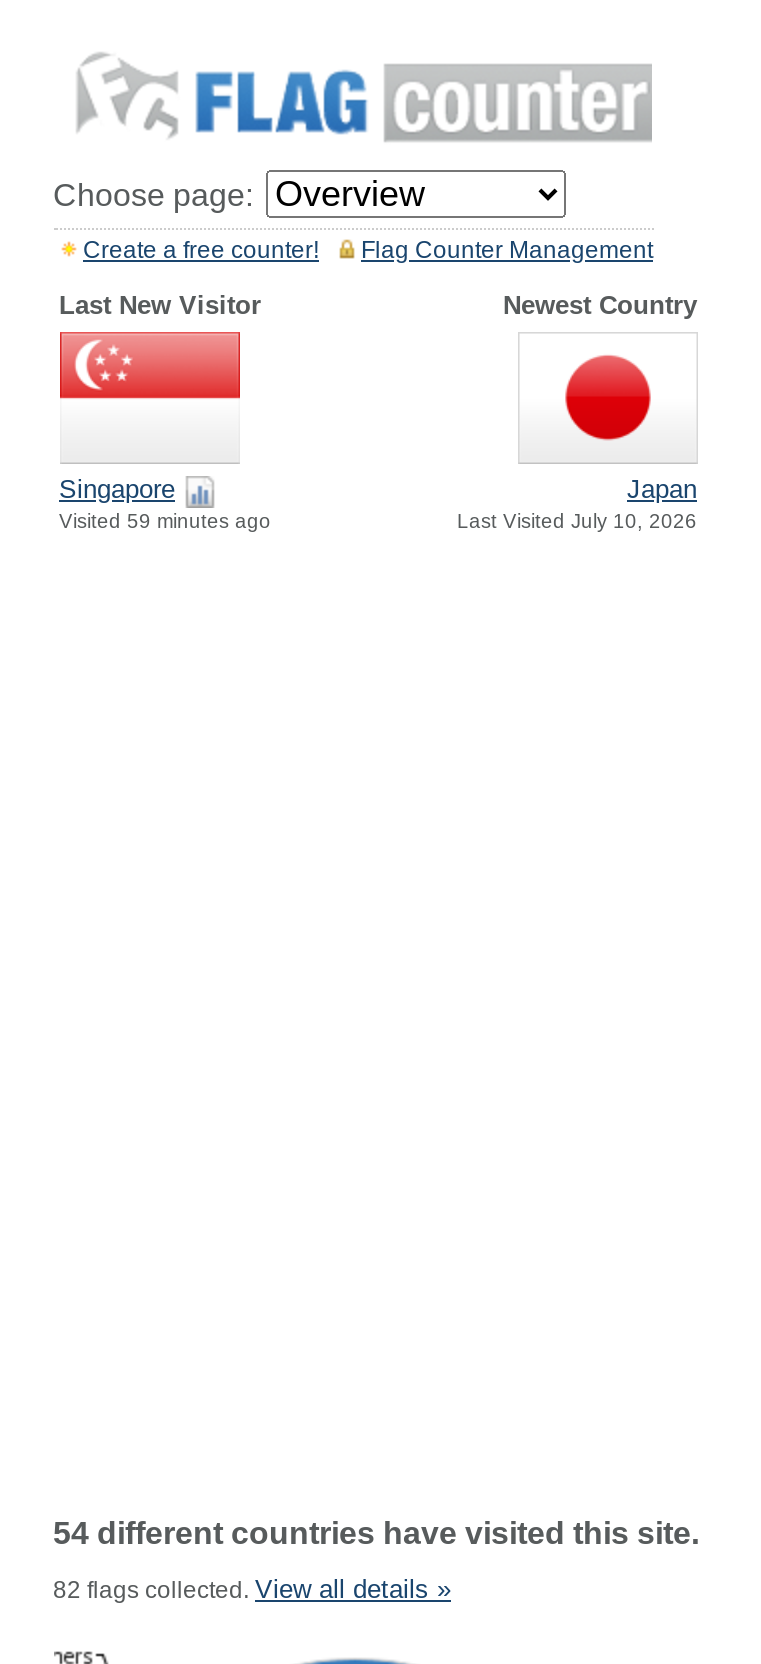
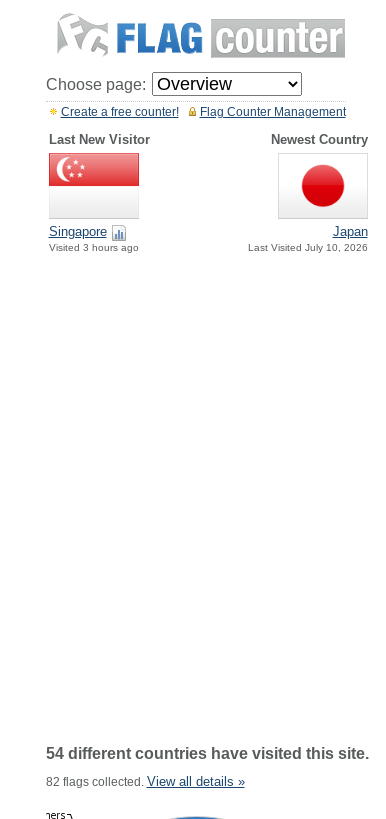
[59,511,271,533] Visited 59 minutes ago -> [48,242,138,253] Visited 3 hours ago

